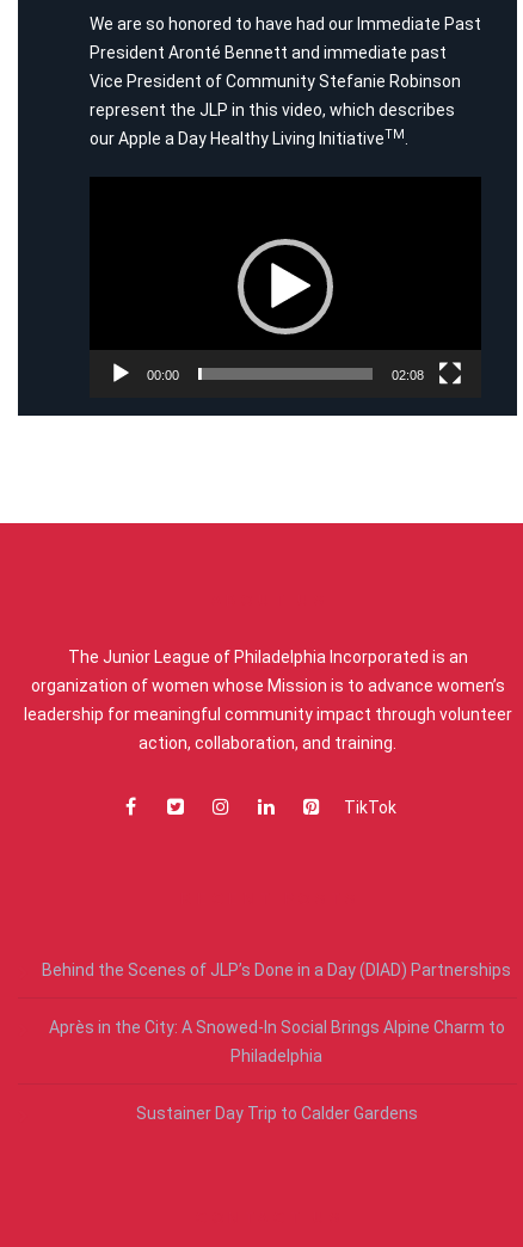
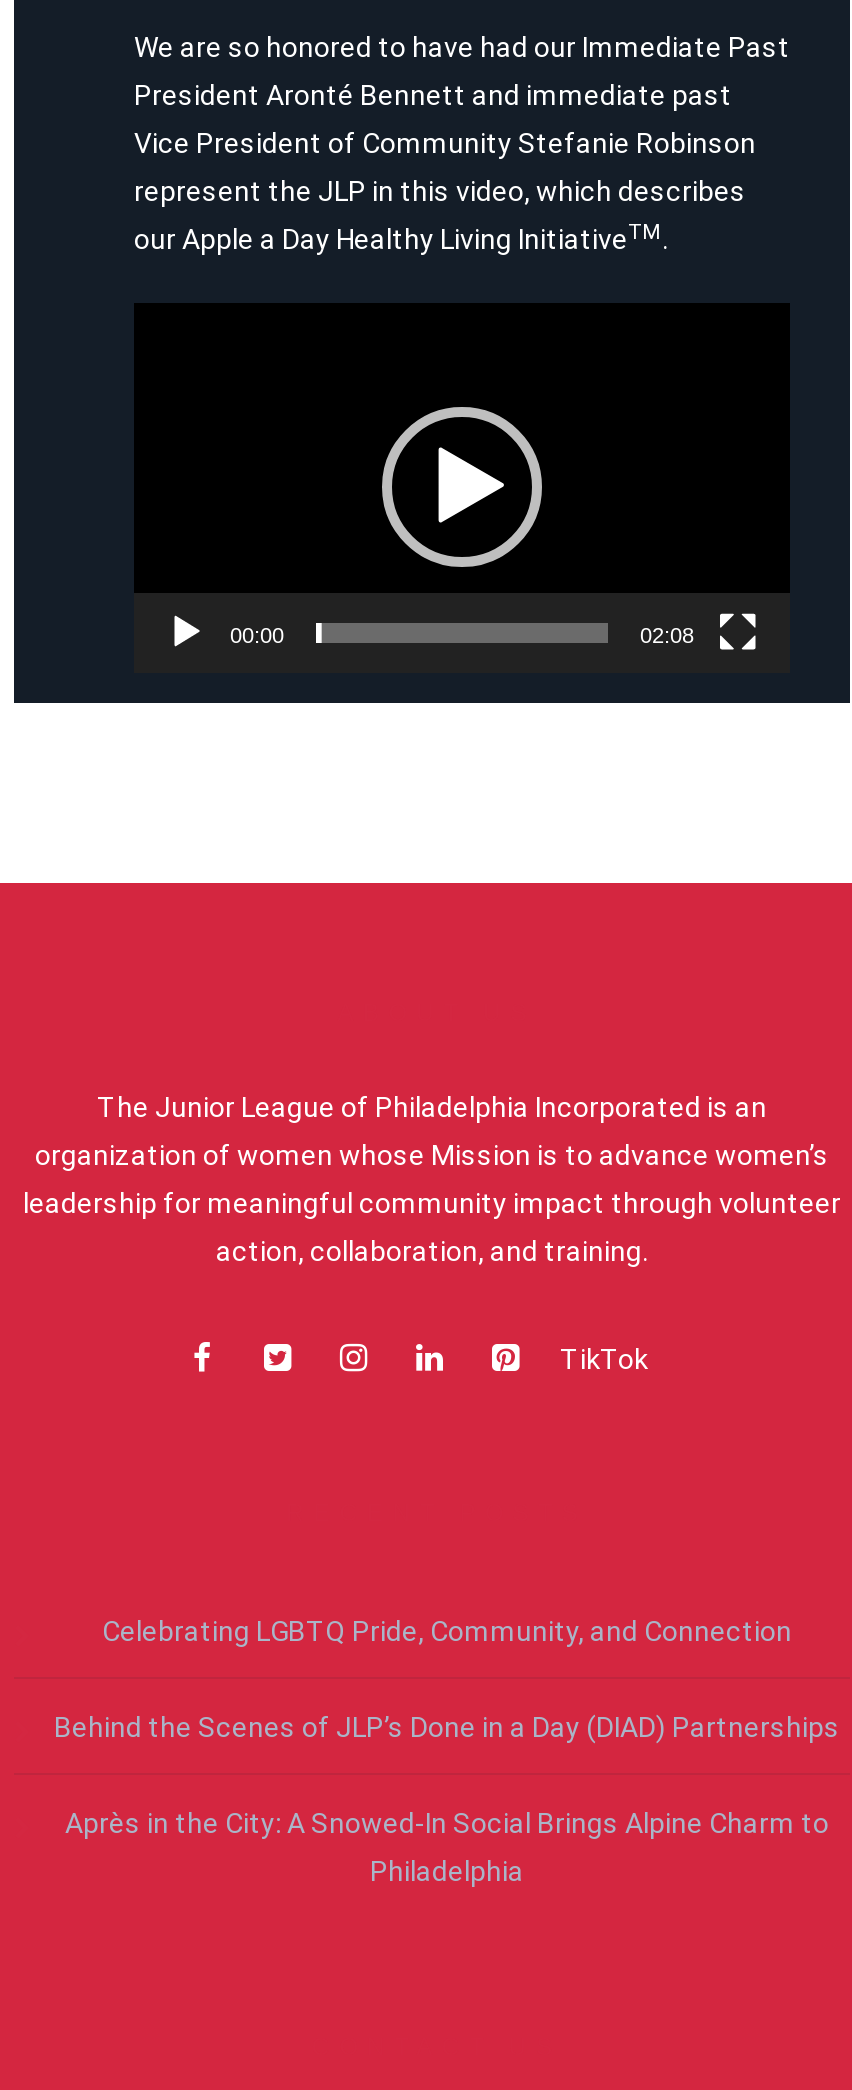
none -> [102,1614,792,1646] Celebrating LGBTQ Pride, Community, and Connection
moved [42,960,511,1065] -> [54,1710,840,1886]: Behind the Scenes of JLP’s Done in a Day (DIAD) Partnerships | Après in the City: A Snowed-In Social Brings Alpine Charm to | Philadelphia
[136,1103,417,1122] Sustainer Day Trip to Calder Gardens -> none

